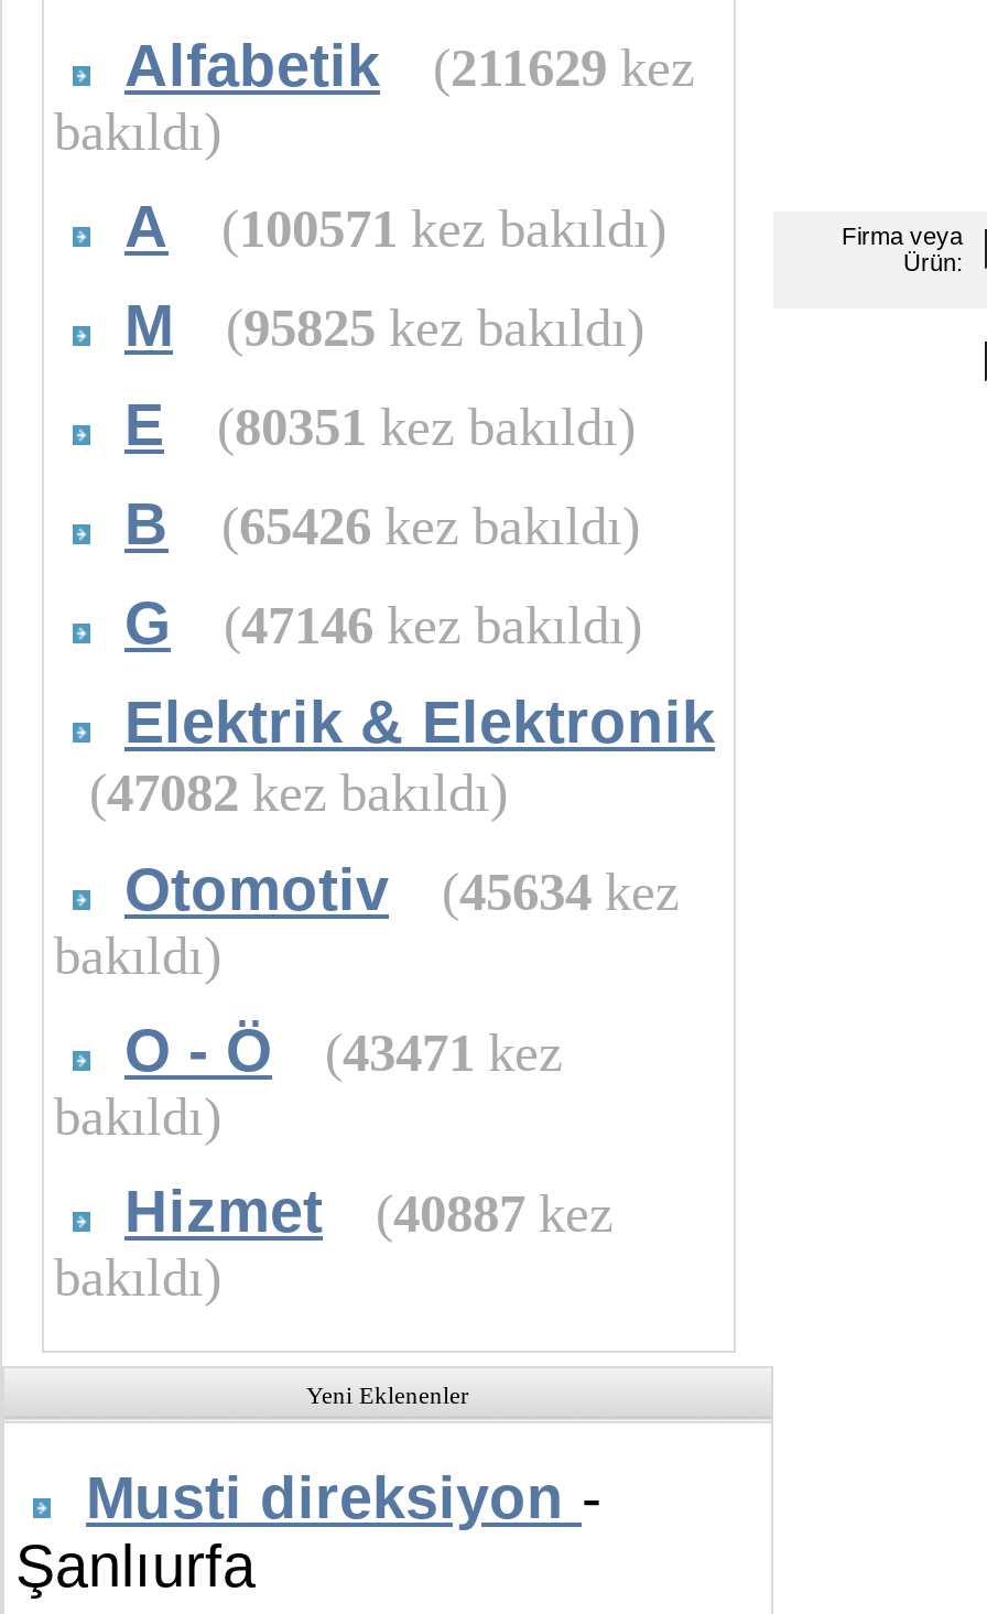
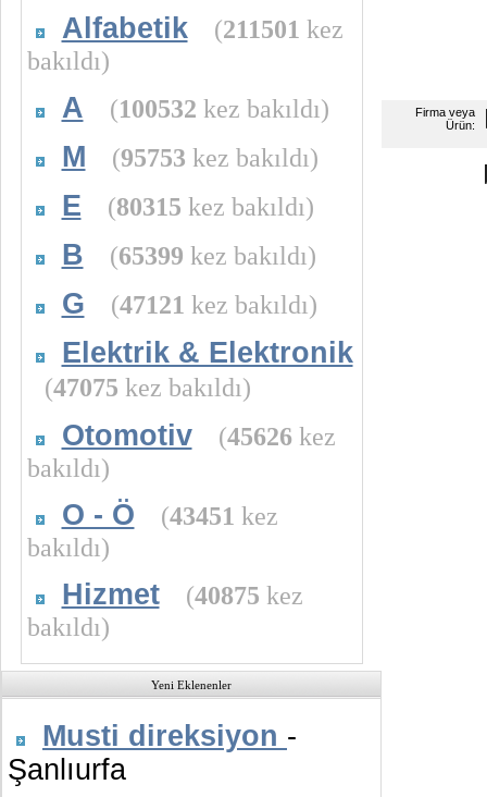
[124,33,695,99] Alfabetik (211629 kez -> [61,12,343,45] Alfabetik (211501 kez
[124,194,666,260] A (100571 kez bakıldı) -> [61,91,329,124] A (100532 kez bakıldı)
[124,293,644,359] M (95825 kez bakıldı) -> [61,140,318,173] M (95753 kez bakıldı)
[124,392,636,458] E (80351 kez bakıldı) -> [61,189,314,222] E (80315 kez bakıldı)
[124,491,640,557] B (65426 kez bakıldı) -> [61,238,316,271] B (65399 kez bakıldı)
[124,591,642,657] G (47146 kez bakıldı) -> [61,287,317,320] G (47121 kez bakıldı)
[89,762,508,822] (47082 kez bakıldı) -> [44,372,251,402] (47075 kez bakıldı)
[124,857,680,923] Otomotiv (45634 kez -> [61,419,335,452] Otomotiv (45626 kez
[124,1018,563,1084] O - Ö (43471 kez -> [61,499,278,531] O - Ö (43451 kez
[124,1179,614,1245] Hizmet (40887 kez -> [61,578,303,611] Hizmet (40875 kez

